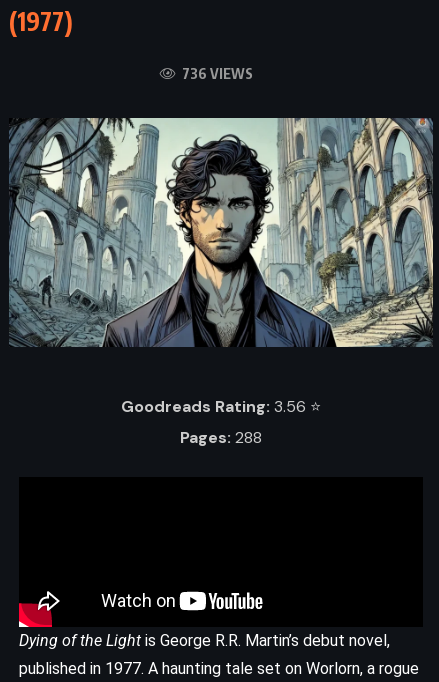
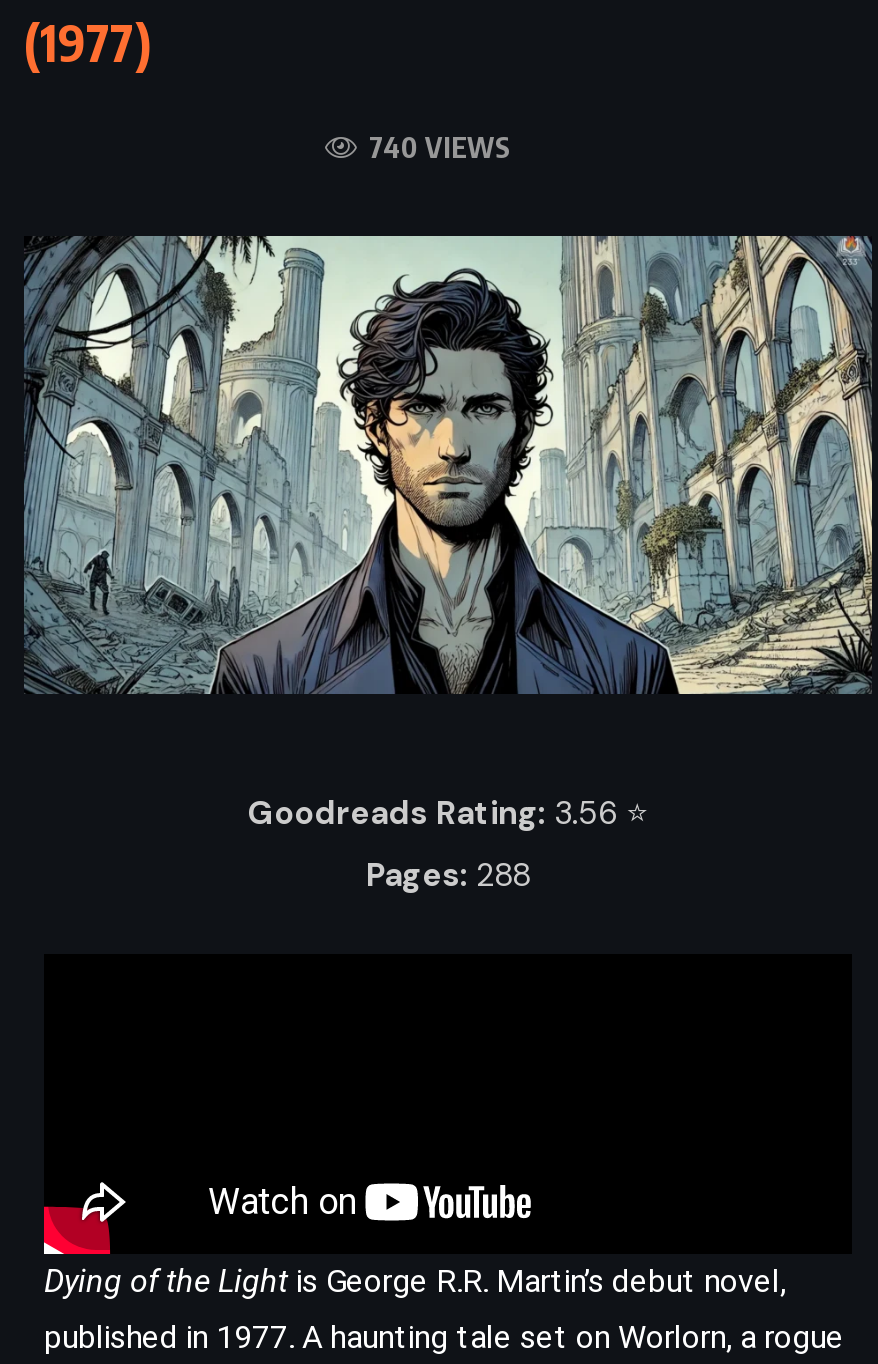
[178,65,252,82] 736 VIEWS -> [363,129,511,163] 740 VIEWS

